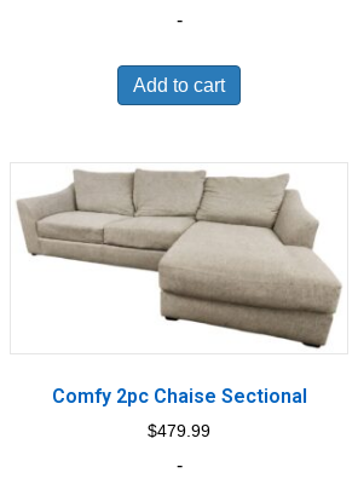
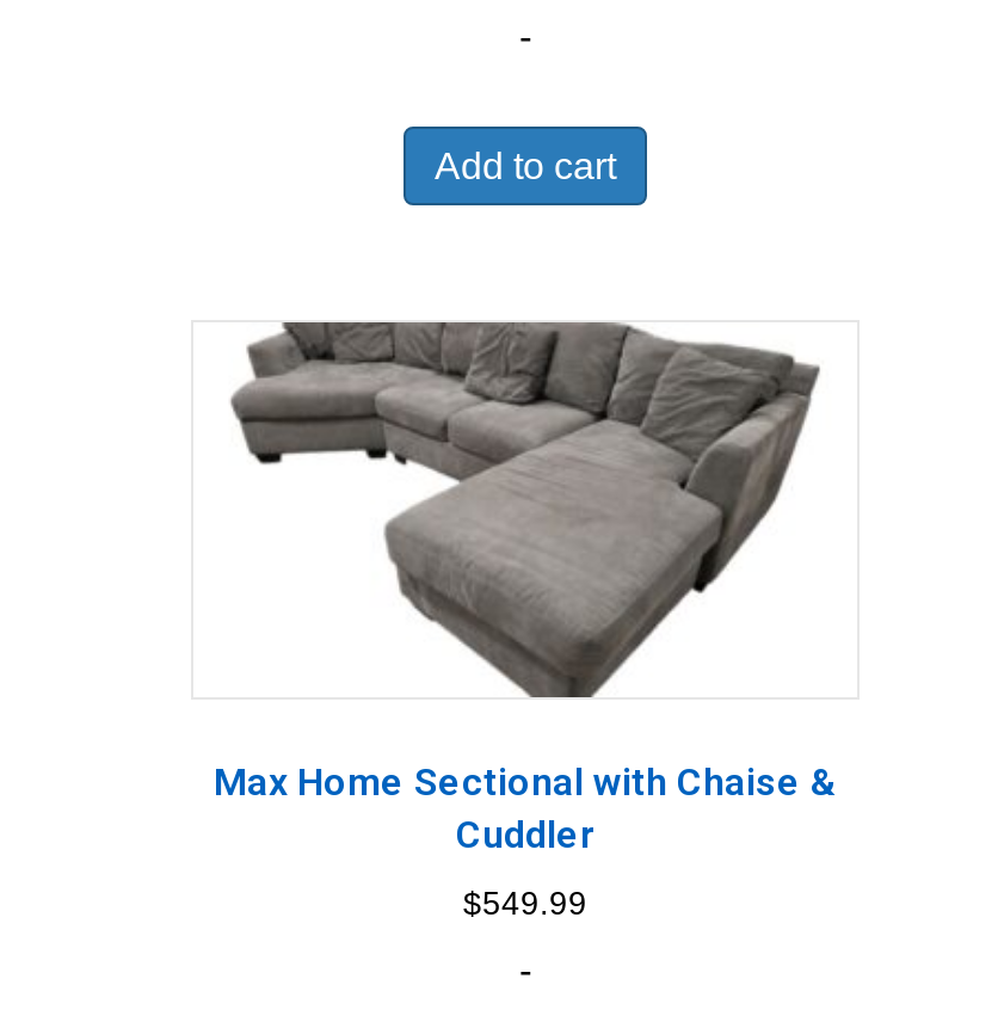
[16,163,342,408] [image] | Comfy 2pc Chaise Sectional -> [214,320,838,857] [image] | Max Home Sectional with Chaise & | Cuddler
[148,422,210,440] $479.99 -> [463,886,587,922] $549.99

